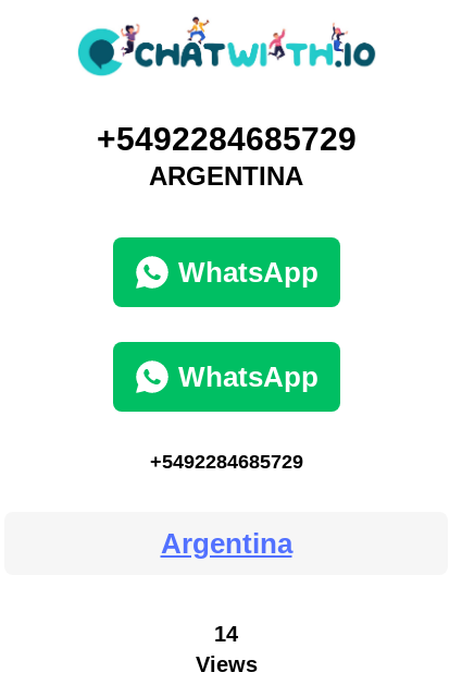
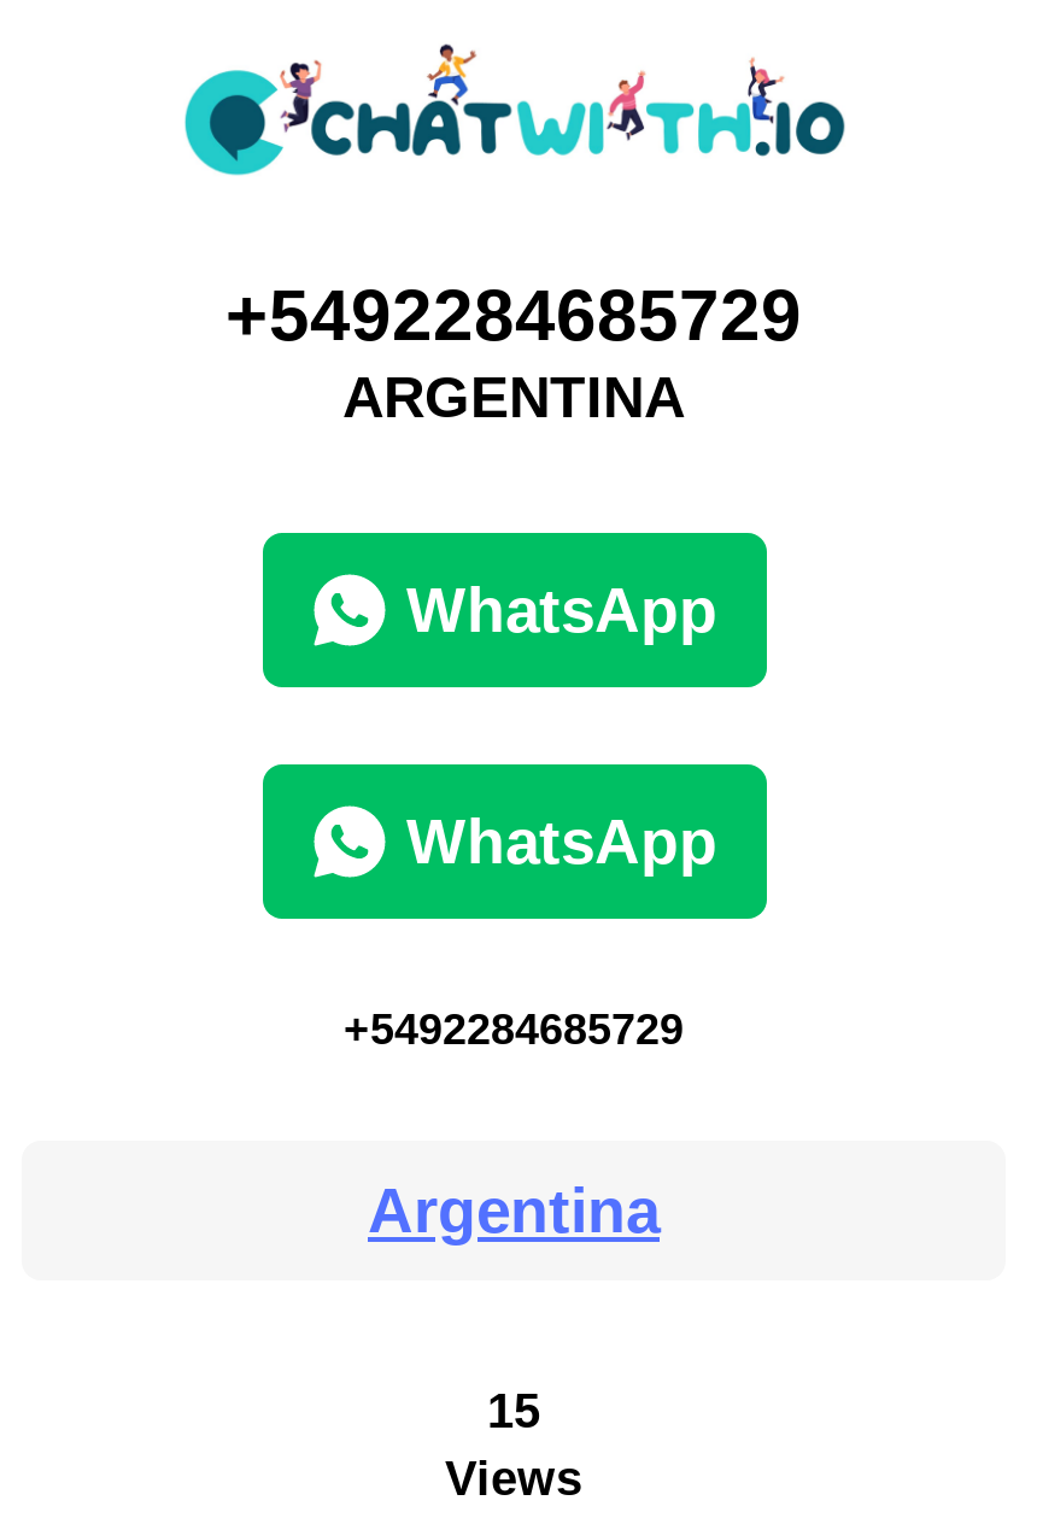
[214,622,238,646] 14 -> [487,1384,540,1437] 15

